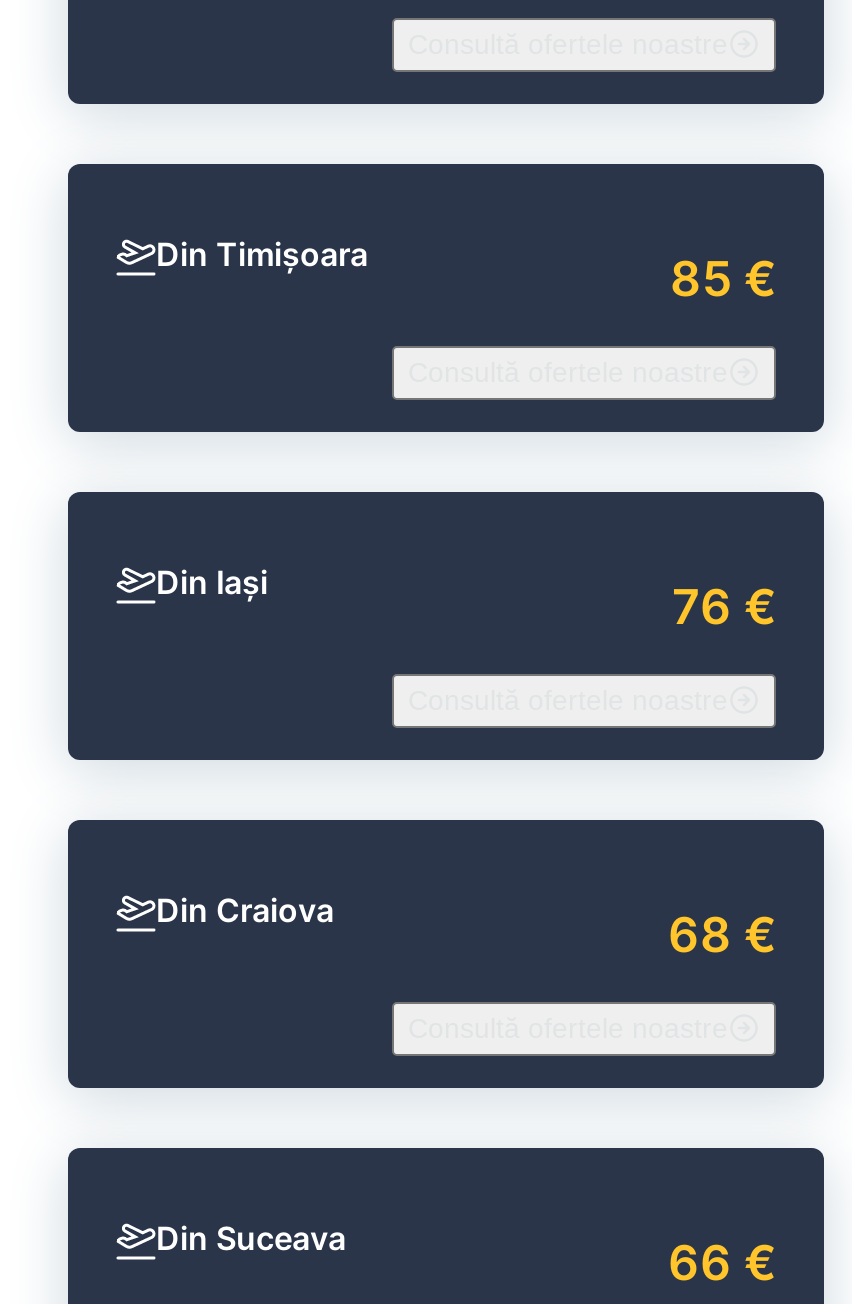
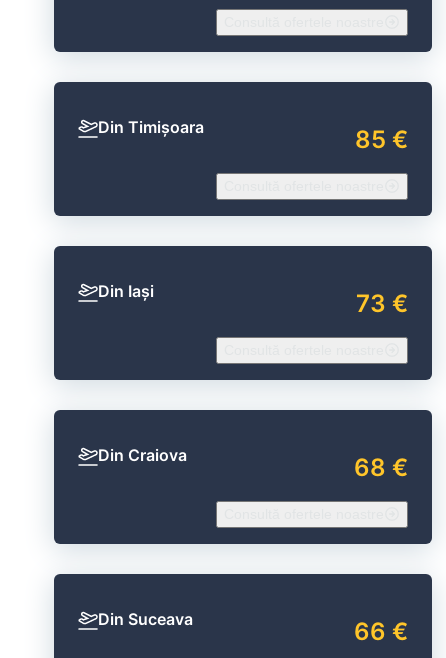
[672,577,776,635] 76 € -> [356,288,408,317] 73 €

